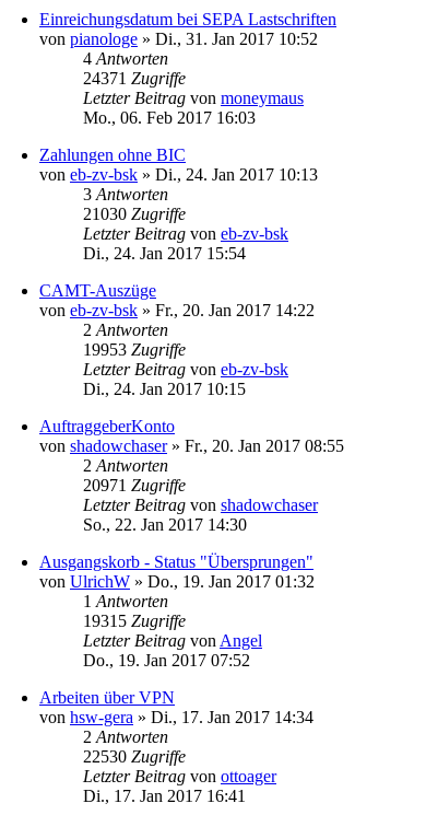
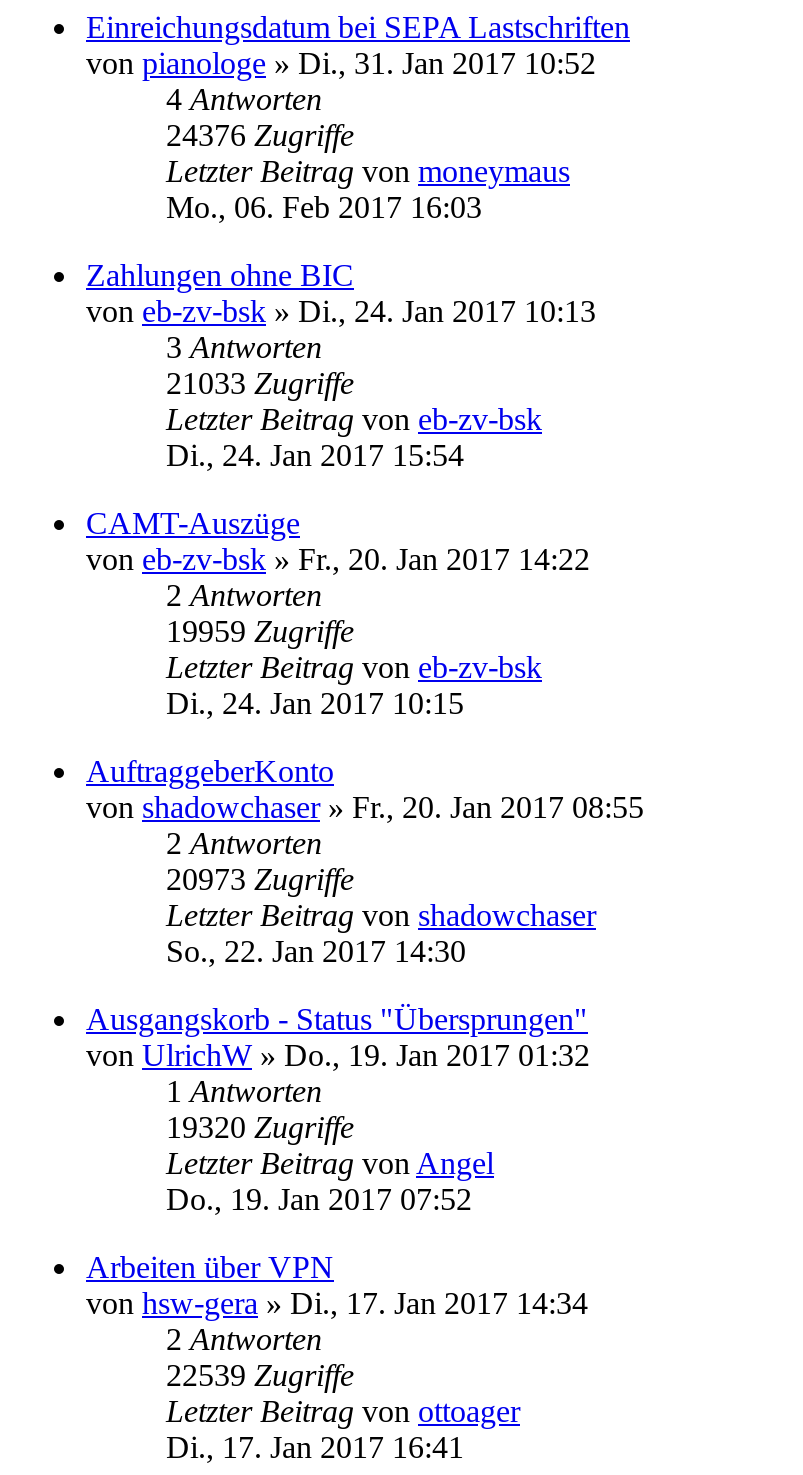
[83,69,186,87] 24371 Zugriffe -> [166,118,354,152] 24376 Zugriffe
[83,204,186,223] 21030 Zugriffe -> [166,366,354,400] 21033 Zugriffe
[83,340,186,359] 19953 Zugriffe -> [166,614,354,648] 19959 Zugriffe
[83,476,186,494] 20971 Zugriffe -> [166,862,354,896] 20973 Zugriffe
[83,611,186,630] 19315 Zugriffe -> [166,1110,354,1144] 19320 Zugriffe
[83,747,186,766] 22530 Zugriffe -> [166,1358,354,1392] 22539 Zugriffe

